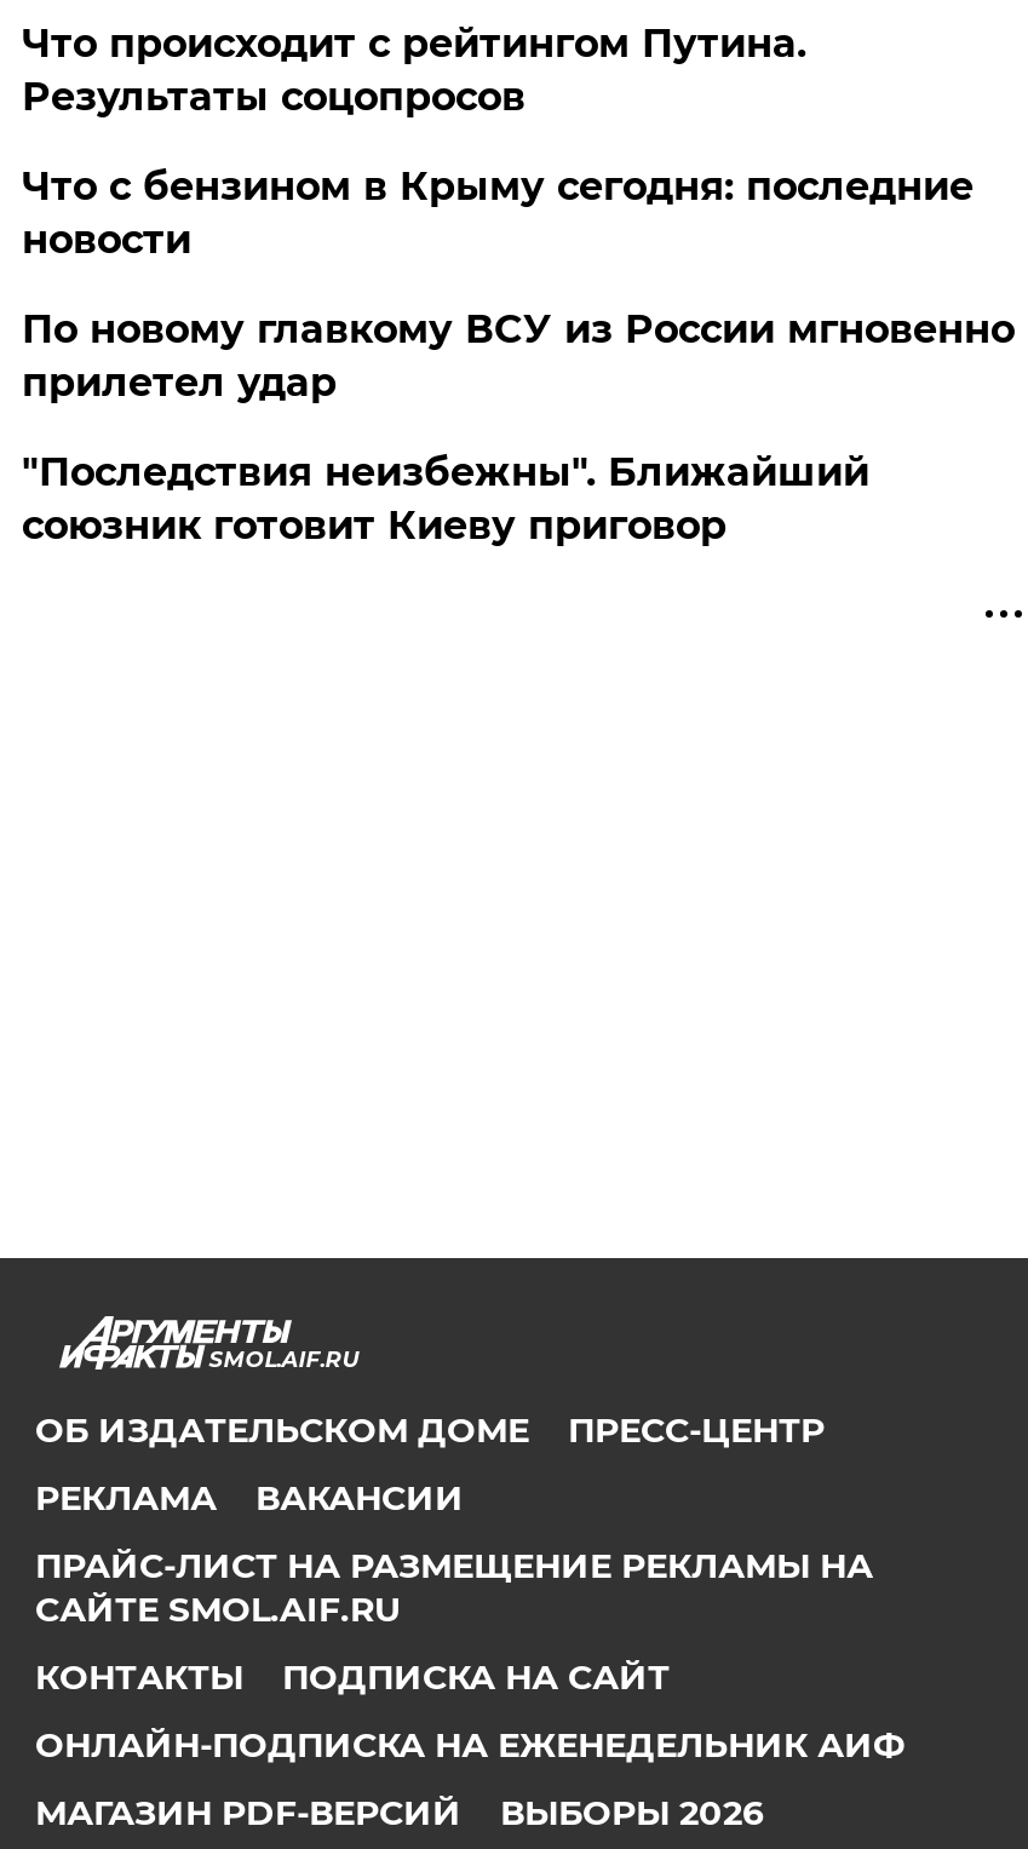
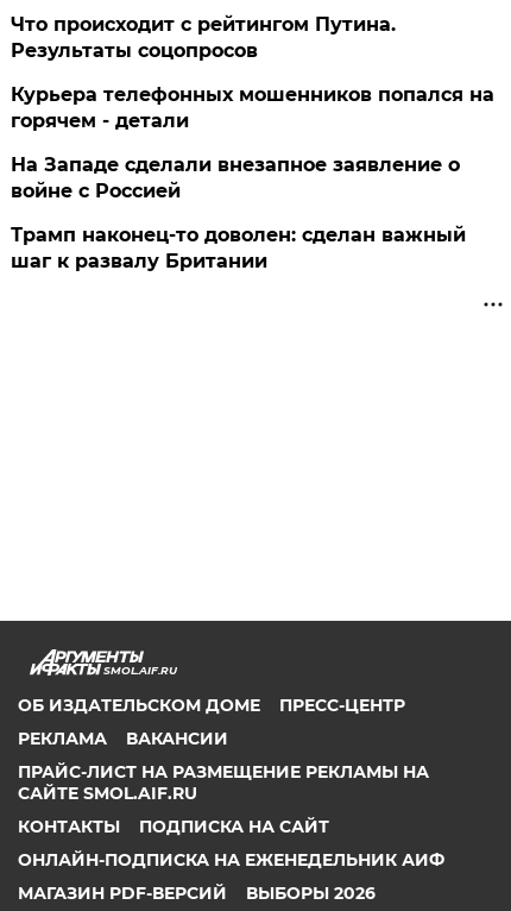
[22,163,973,263] Что с бензином в Крыму сегодня: последние | новости -> [11,83,495,132] Курьера телефонных мошенников попался на | горячем - детали
[22,306,1014,406] По новому главкому ВСУ из России мгновенно | прилетел удар -> [11,153,460,202] На Западе сделали внезапное заявление о | войне с Россией
[22,449,869,549] "Последствия неизбежны". Ближайший | союзник готовит Киеву приговор -> [11,224,466,272] Трамп наконец-то доволен: сделан важный | шаг к развалу Британии

